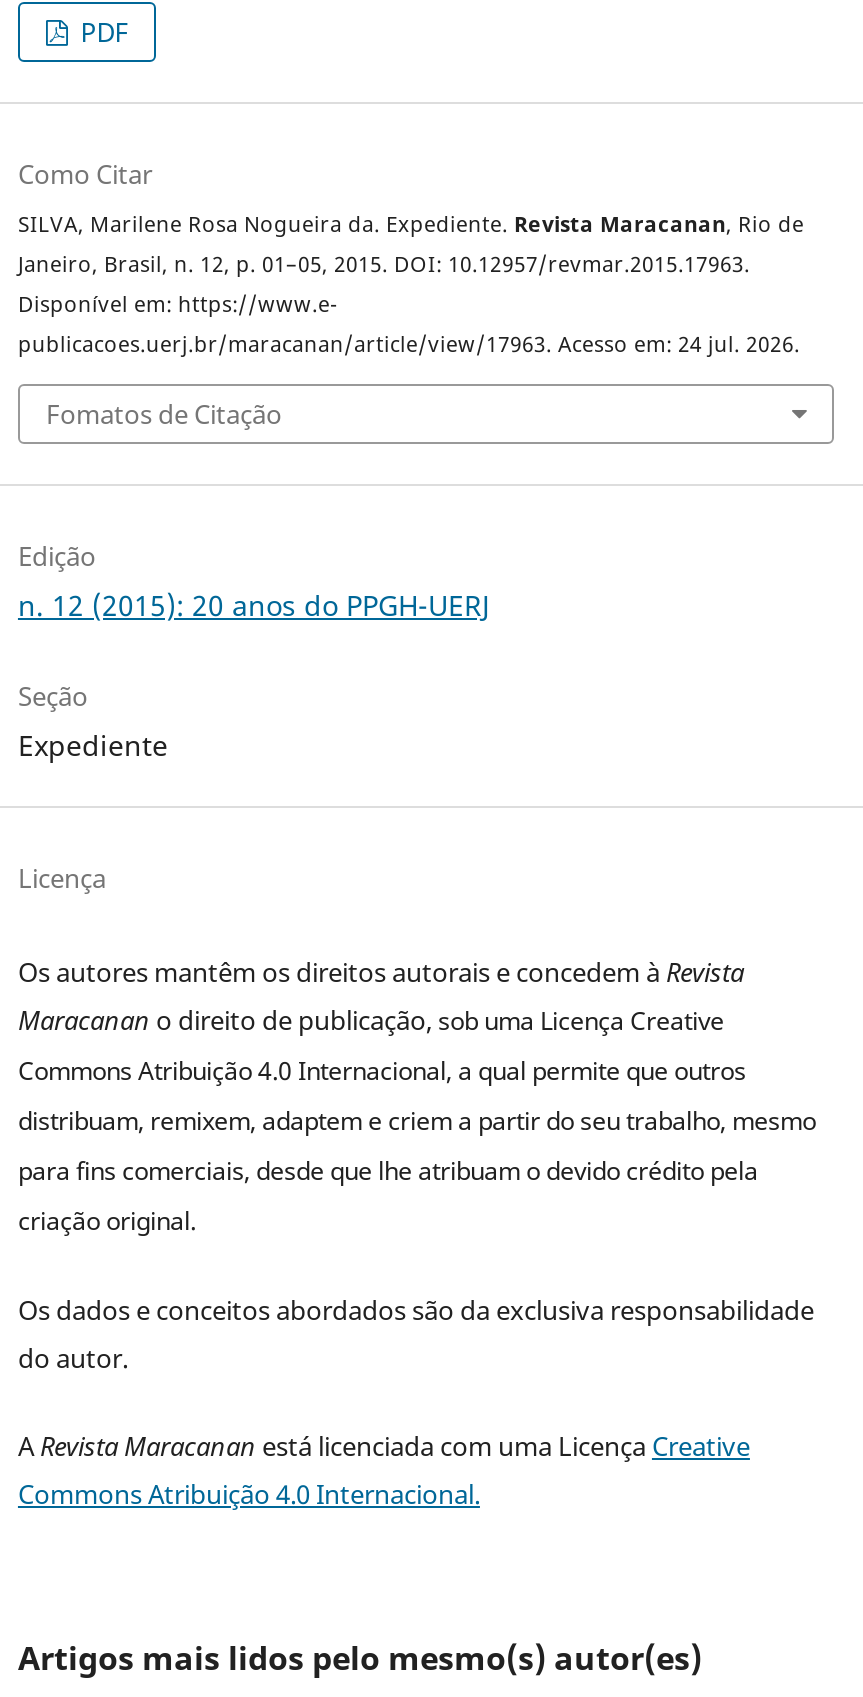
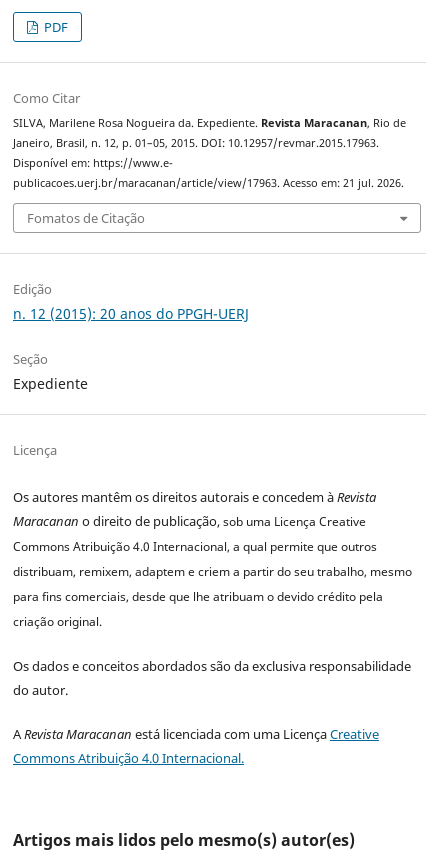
[18,330,800,358] publicacoes.uerj.br/maracanan/article/view/17963. Acesso em: 24 jul. 2026. -> [13,176,404,190] publicacoes.uerj.br/maracanan/article/view/17963. Acesso em: 21 jul. 2026.

